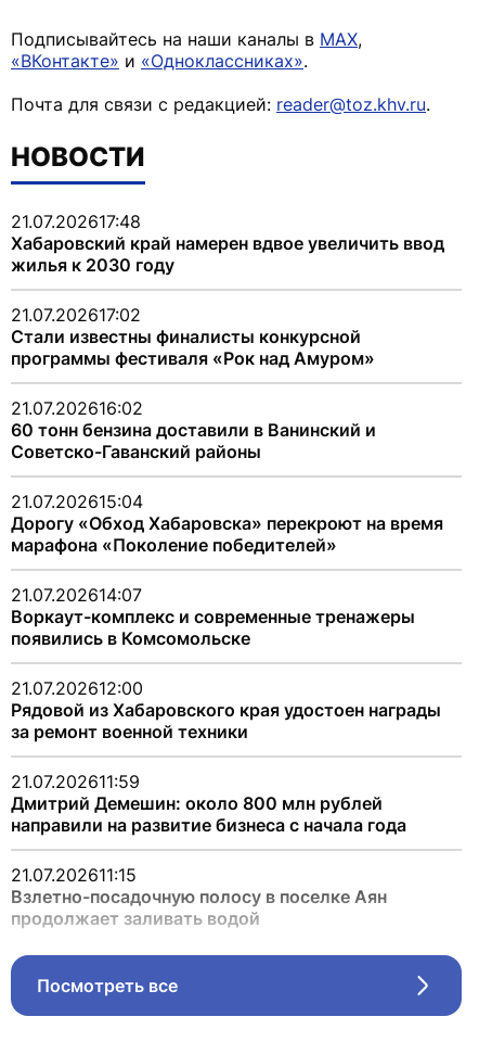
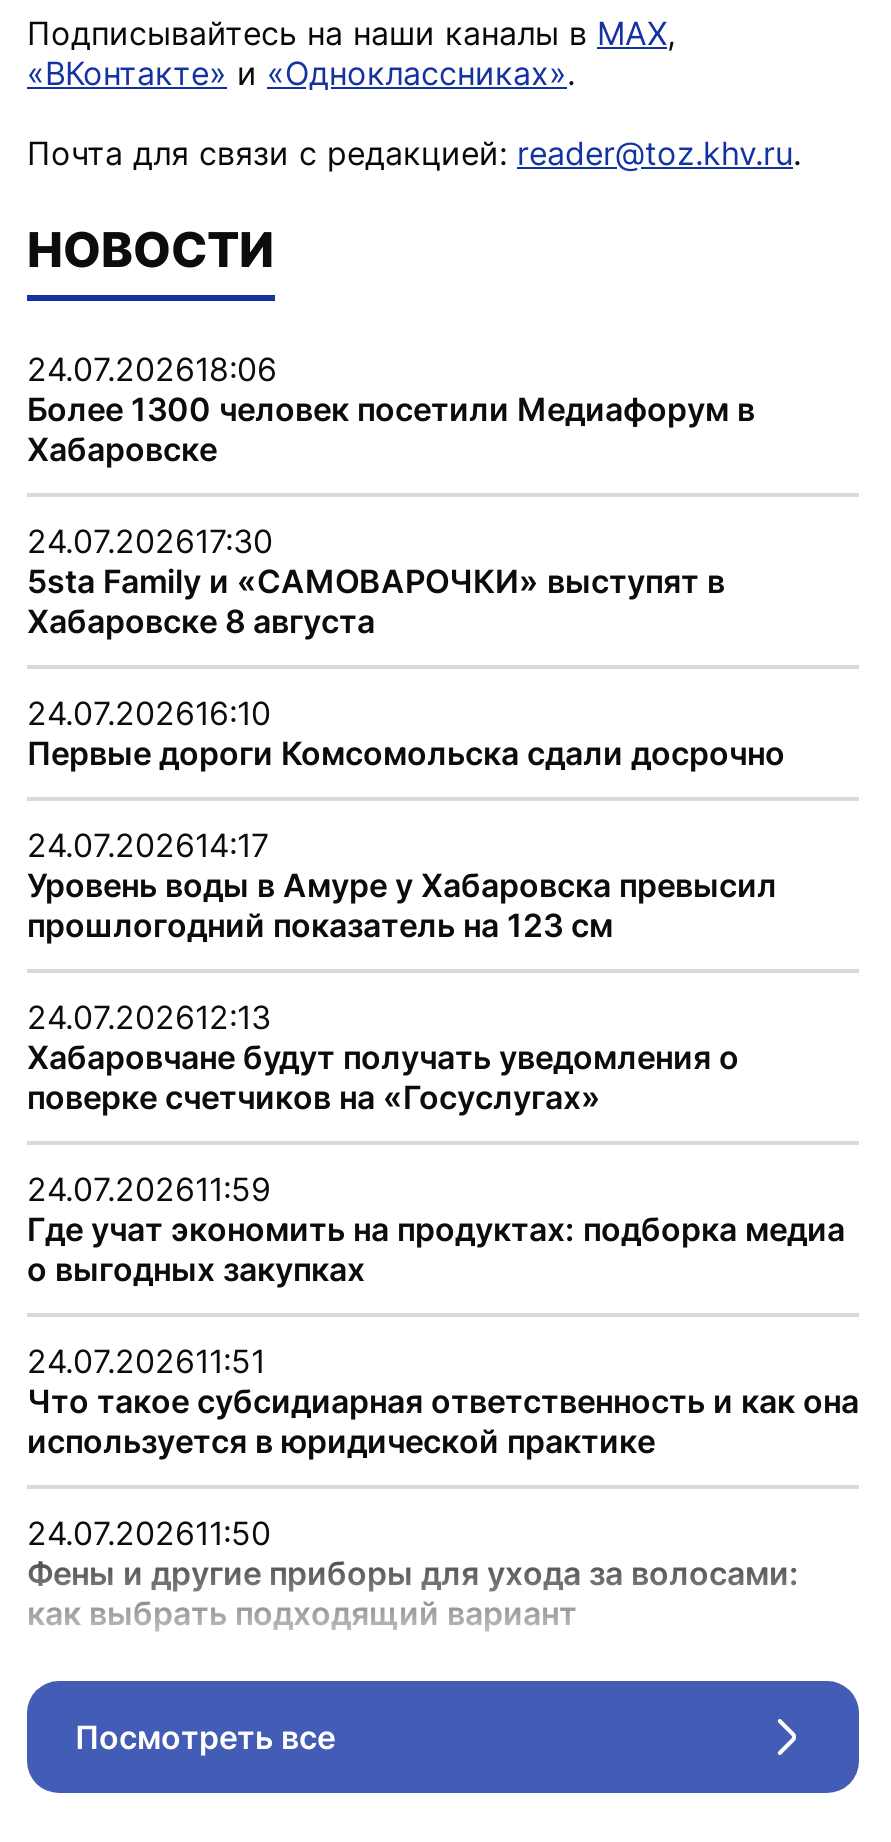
[11,211,444,276] 21.07.202617:48 | Хабаровский край намерен вдвое увеличить ввод | жилья к 2030 году -> [27,349,755,469] 24.07.202618:06 | Более 1300 человек посетили Медиафорум в | Хабаровске
[11,304,375,369] 21.07.202617:02 | Стали известны финалисты конкурсной | программы фестиваля «Рок над Амуром» -> [27,521,725,641] 24.07.202617:30 | 5sta Family и «САМОВАРОЧКИ» выступят в | Хабаровске 8 августа
[11,397,376,462] 21.07.202616:02 | 60 тонн бензина доставили в Ванинский и | Советско-Гаванский районы -> [27,693,785,773] 24.07.202616:10 | Первые дороги Комсомольска сдали досрочно
[11,491,443,556] 21.07.202615:04 | Дорогу «Обход Хабаровска» перекроют на время | марафона «Поколение победителей» -> [27,825,777,945] 24.07.202614:17 | Уровень воды в Амуре у Хабаровска превысил | прошлогодний показатель на 123 см
[11,584,415,649] 21.07.202614:07 | Воркаут-комплекс и современные тренажеры | появились в Комсомольске -> [27,997,739,1117] 24.07.202612:13 | Хабаровчане будут получать уведомления о | поверке счетчиков на «Госуслугах»
[11,677,441,742] 21.07.202612:00 | Рядовой из Хабаровского края удостоен награды | за ремонт военной техники -> [27,1169,845,1289] 24.07.202611:59 | Где учат экономить на продуктах: подборка медиа | о выгодных закупках
[11,771,406,836] 21.07.202611:59 | Дмитрий Демешин: около 800 млн рублей | направили на развитие бизнеса с начала года -> [27,1341,859,1461] 24.07.202611:51 | Что такое субсидиарная ответственность и как она | используется в юридической практике
[11,864,387,929] 21.07.202611:15 | Взлетно-посадочную полосу в поселке Аян | продолжает заливать водой -> [27,1513,799,1633] 24.07.202611:50 | Фены и другие приборы для ухода за волосами: | как выбрать подходящий вариант

